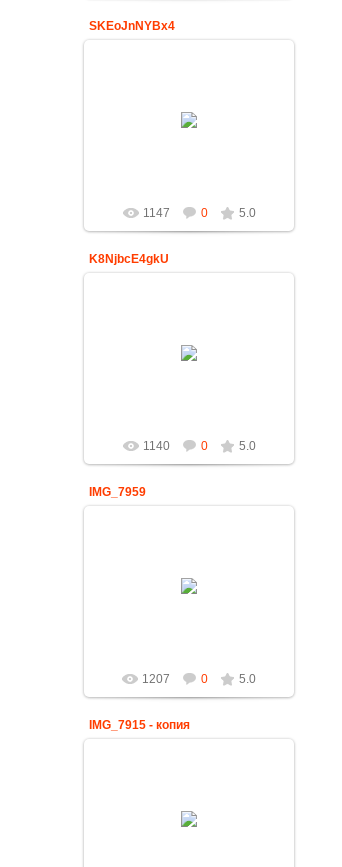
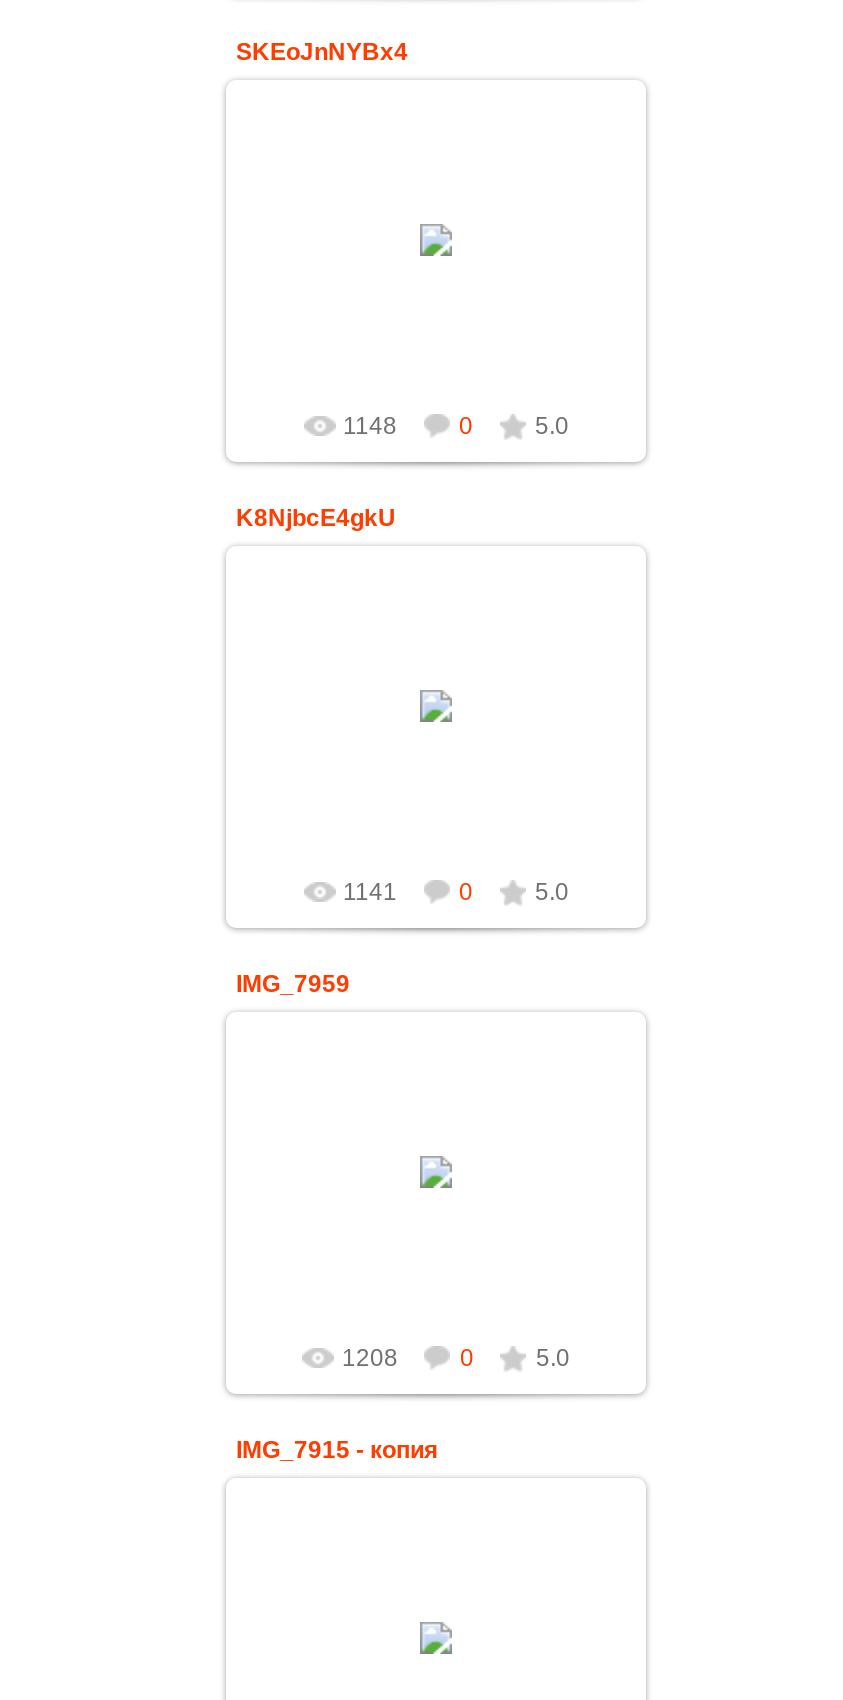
[142,206,169,220] 1147 -> [343,412,397,440] 1148
[142,439,169,453] 1140 -> [343,878,397,906] 1141
[142,672,170,686] 1207 -> [342,1344,398,1372] 1208

